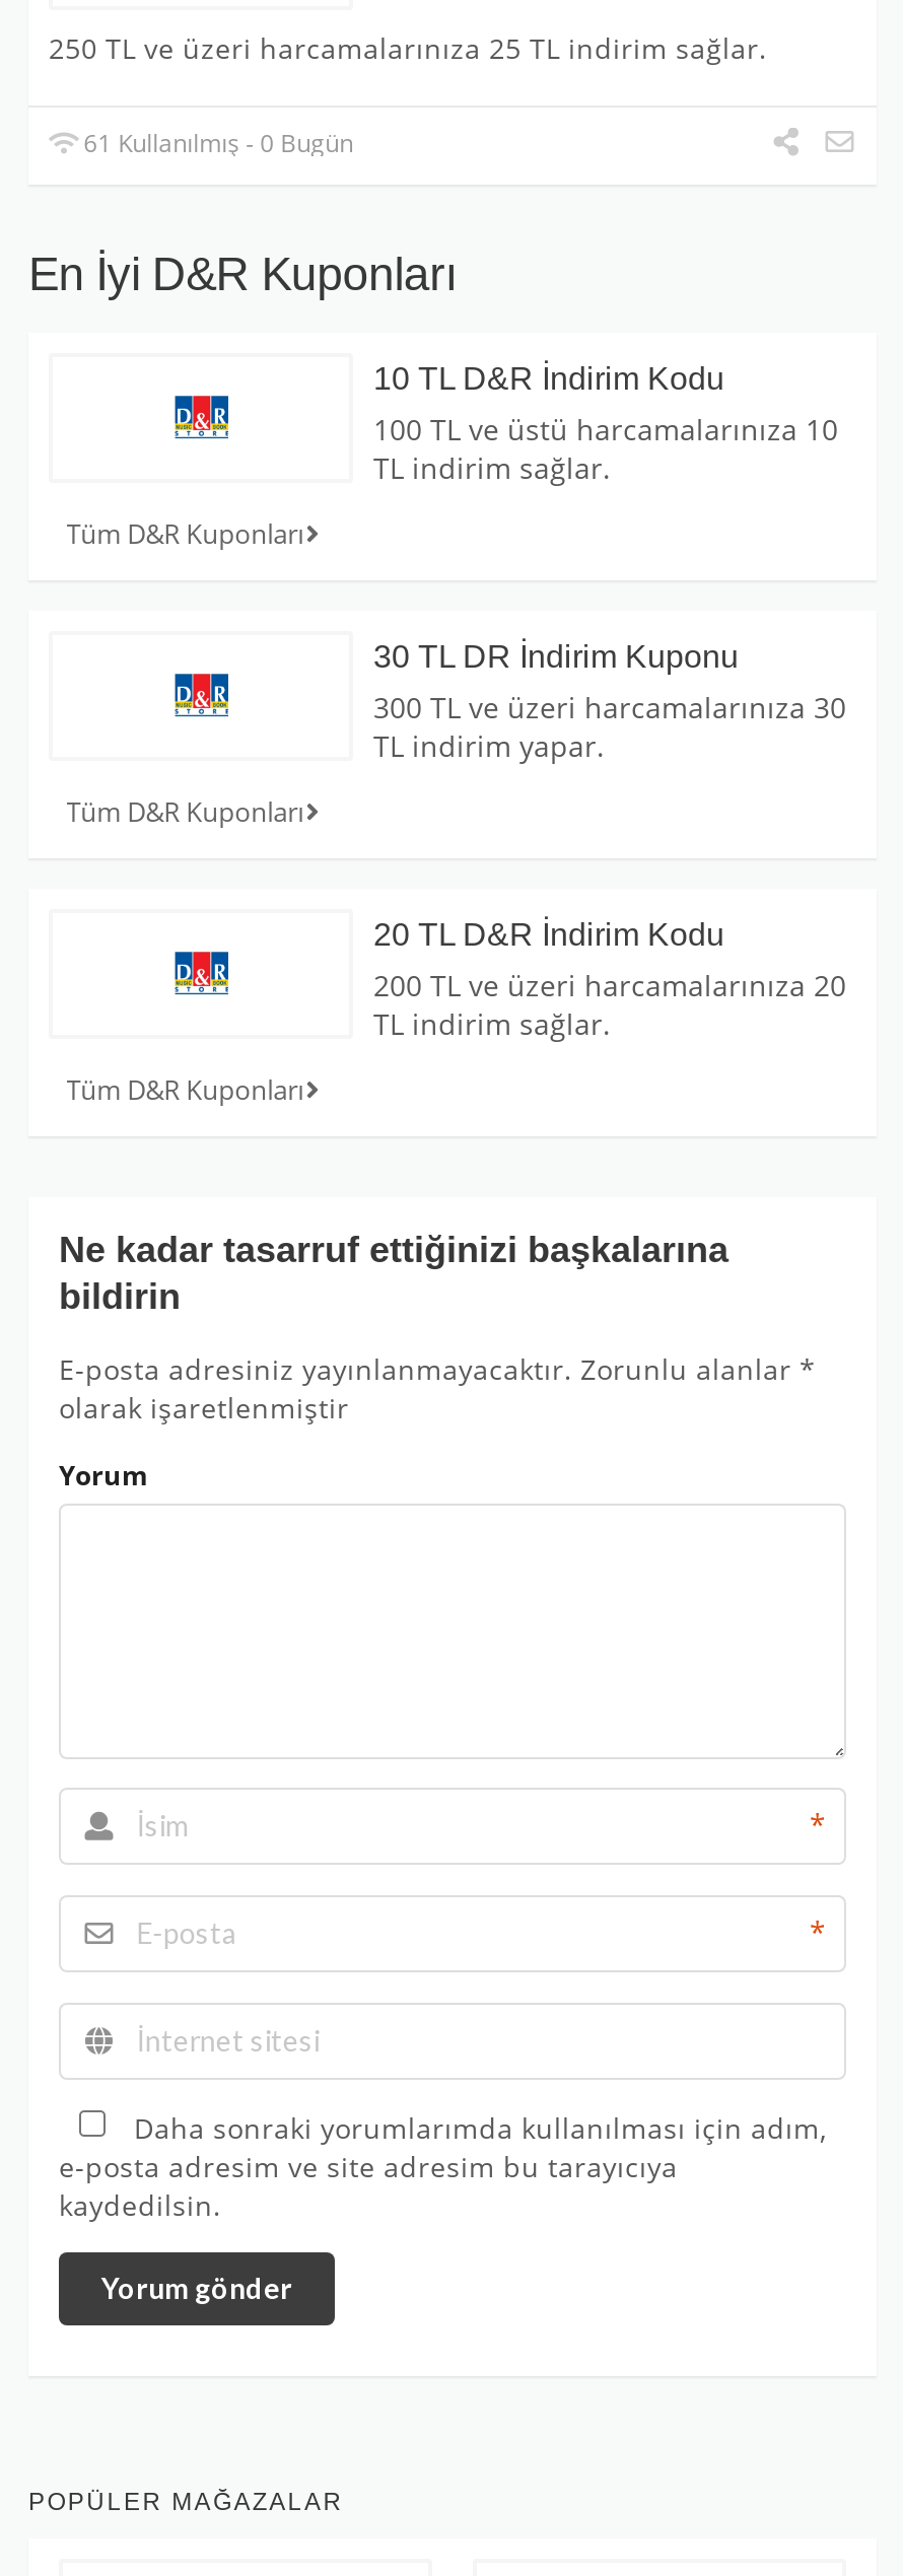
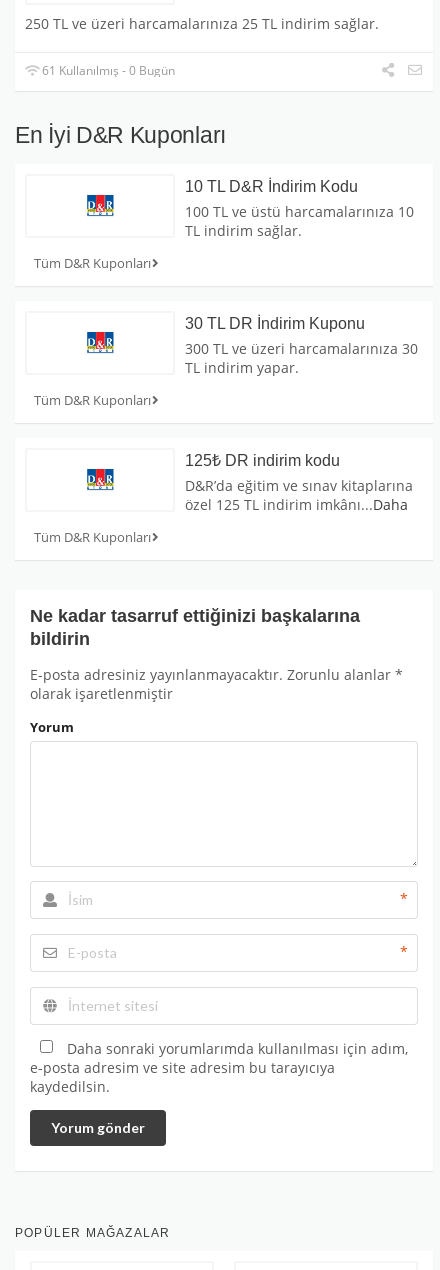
[373,918,846,1044] 20 TL D&R İndirim Kodu | 200 TL ve üzeri harcamalarınıza 20 | TL indirim sağlar. -> [185,452,413,514] 125₺ DR indirim kodu | D&R’da eğitim ve sınav kitaplarına | özel 125 TL indirim imkânı...Daha

